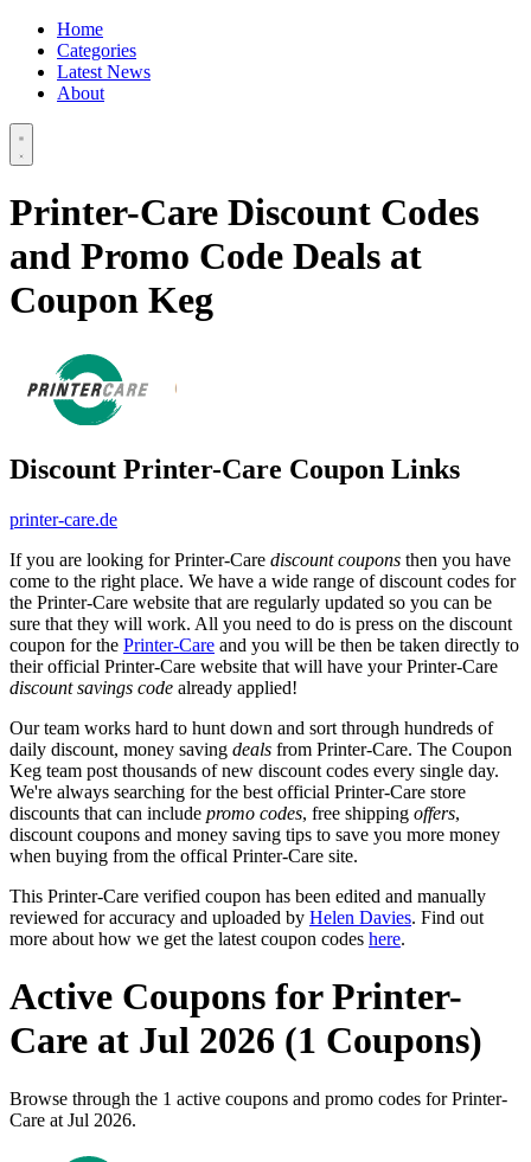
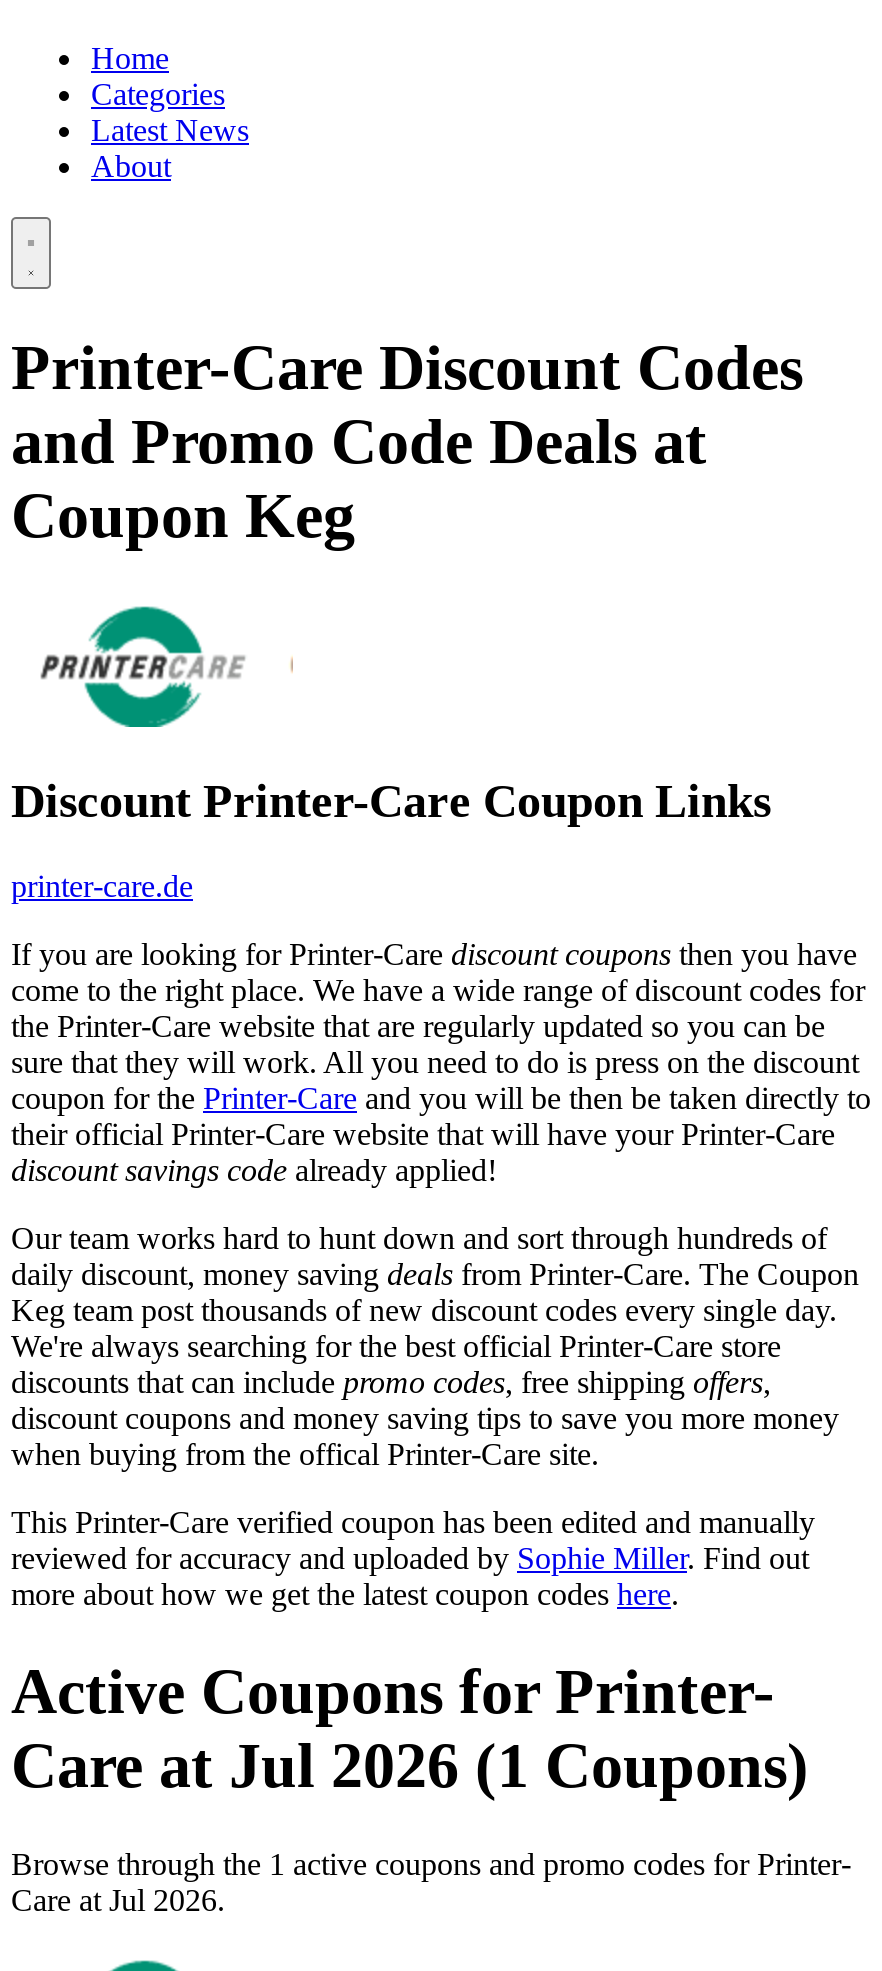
[9,907,484,927] reviewed for accuracy and uploaded by Helen Davies. Find out -> [11,1540,809,1574] reviewed for accuracy and uploaded by Sophie Miller. Find out

